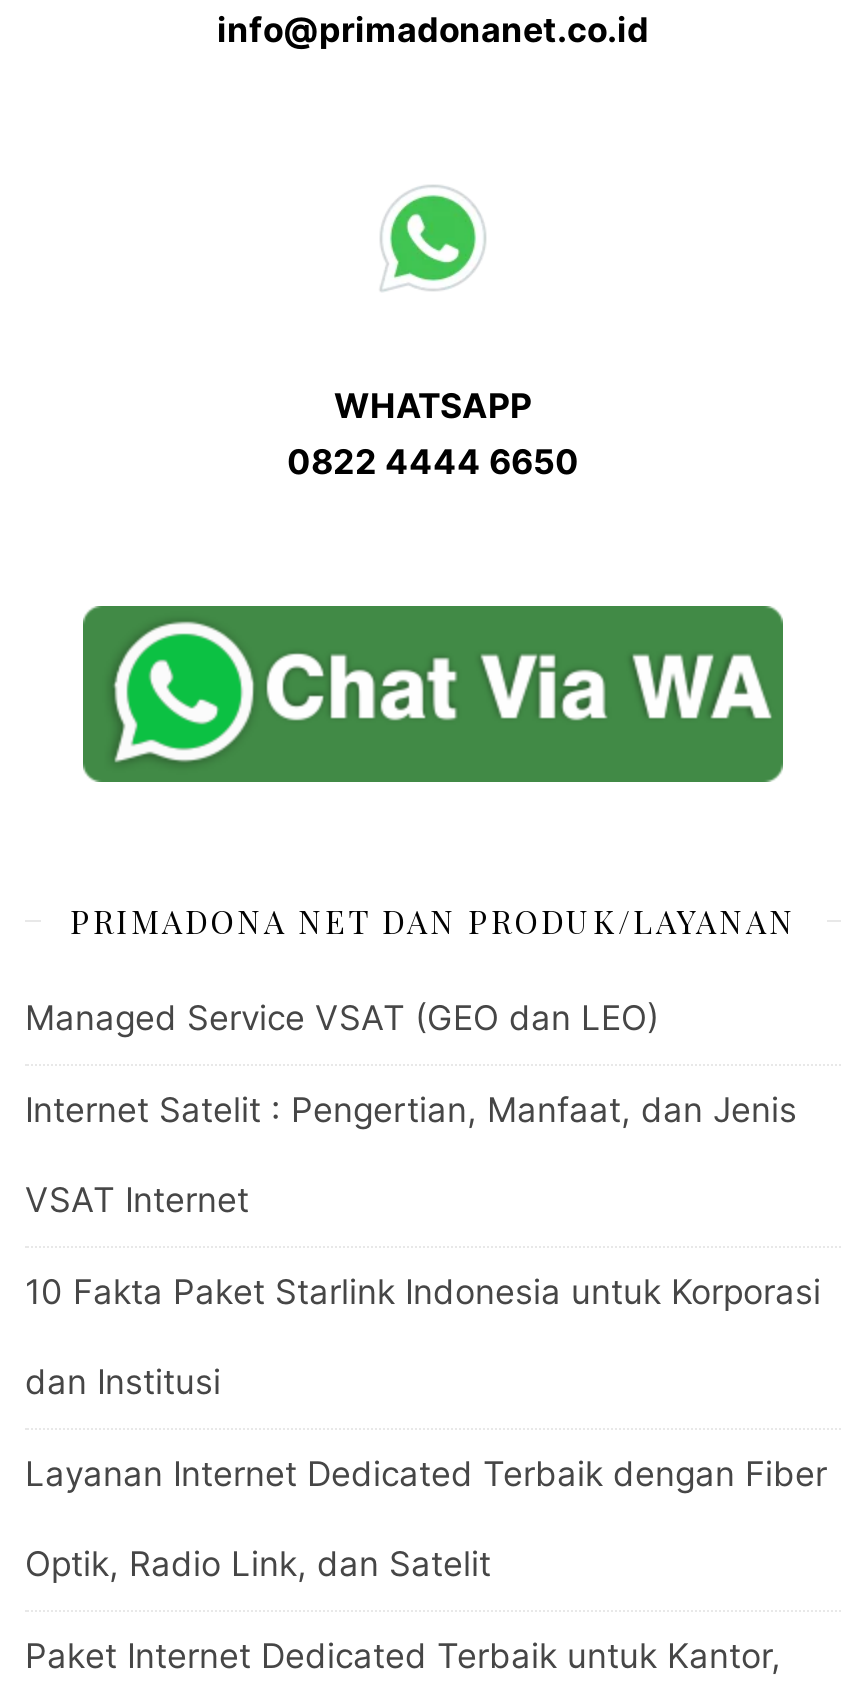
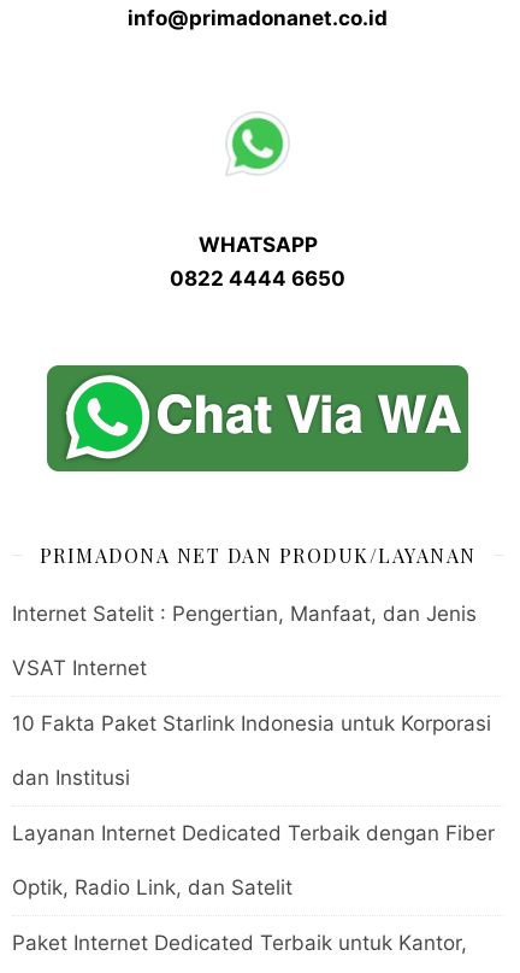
[25,998,659,1038] Managed Service VSAT (GEO dan LEO) -> none

